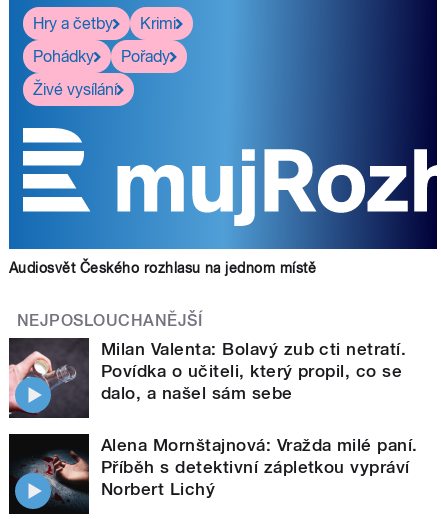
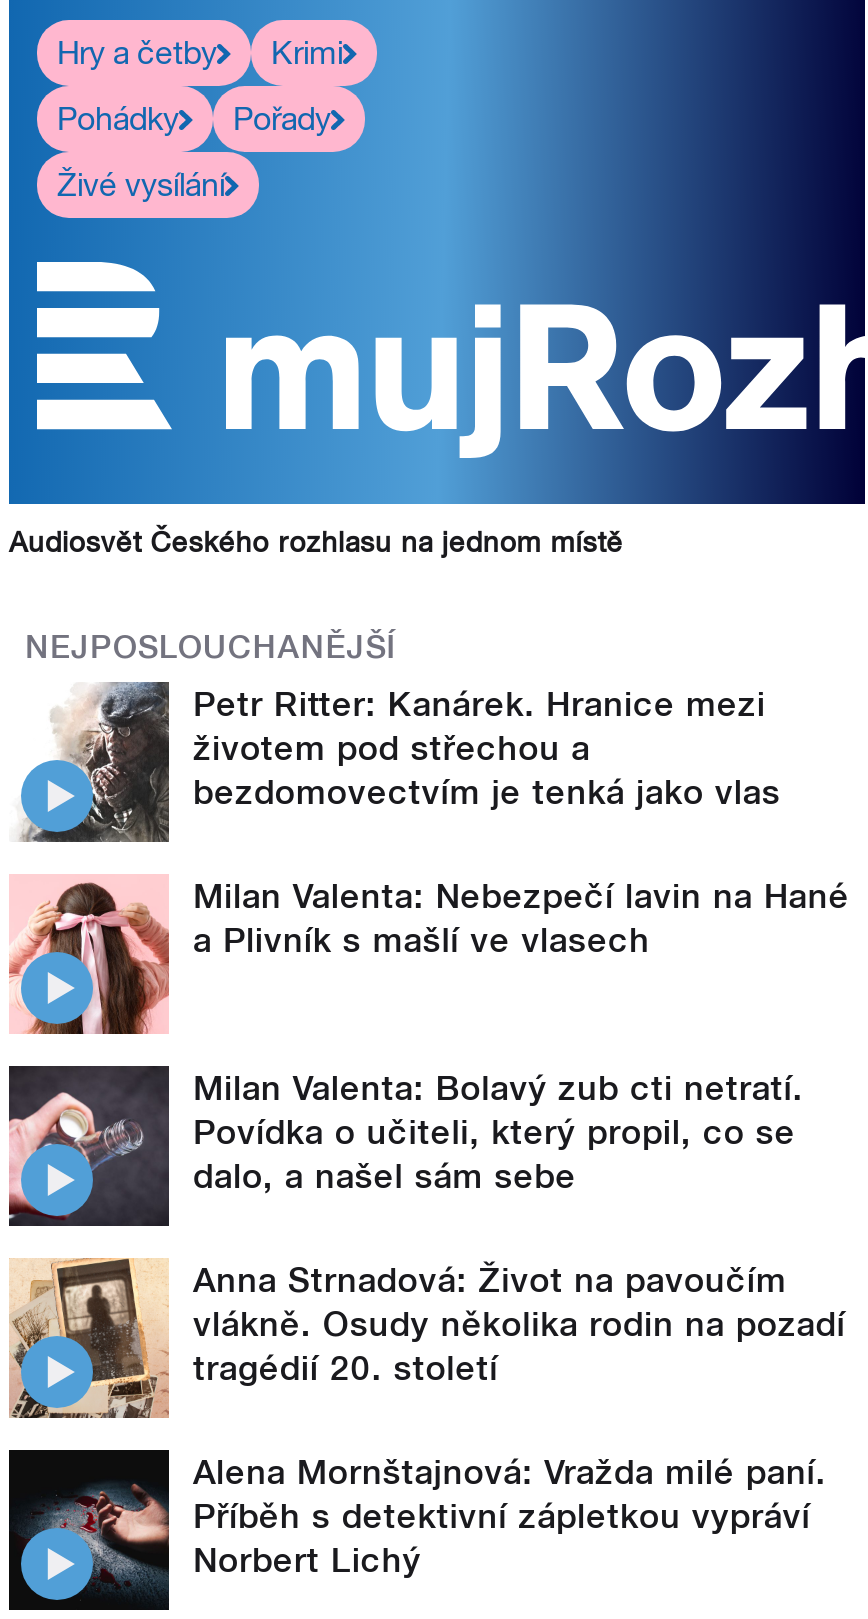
none -> [9,680,849,960] [image] | Petr Ritter: Kanárek. Hranice mezi | životem pod střechou a | bezdomovectvím je tenká jako vlas | Milan Valenta: Nebezpečí lavin na Hané | a Plivník s mašlí ve vlasech
none -> [9,874,171,1036] [image]
none -> [9,1256,845,1420] [image] | Anna Strnadová: Život na pavoučím | vlákně. Osudy několika rodin na pozadí | tragédií 20. století

